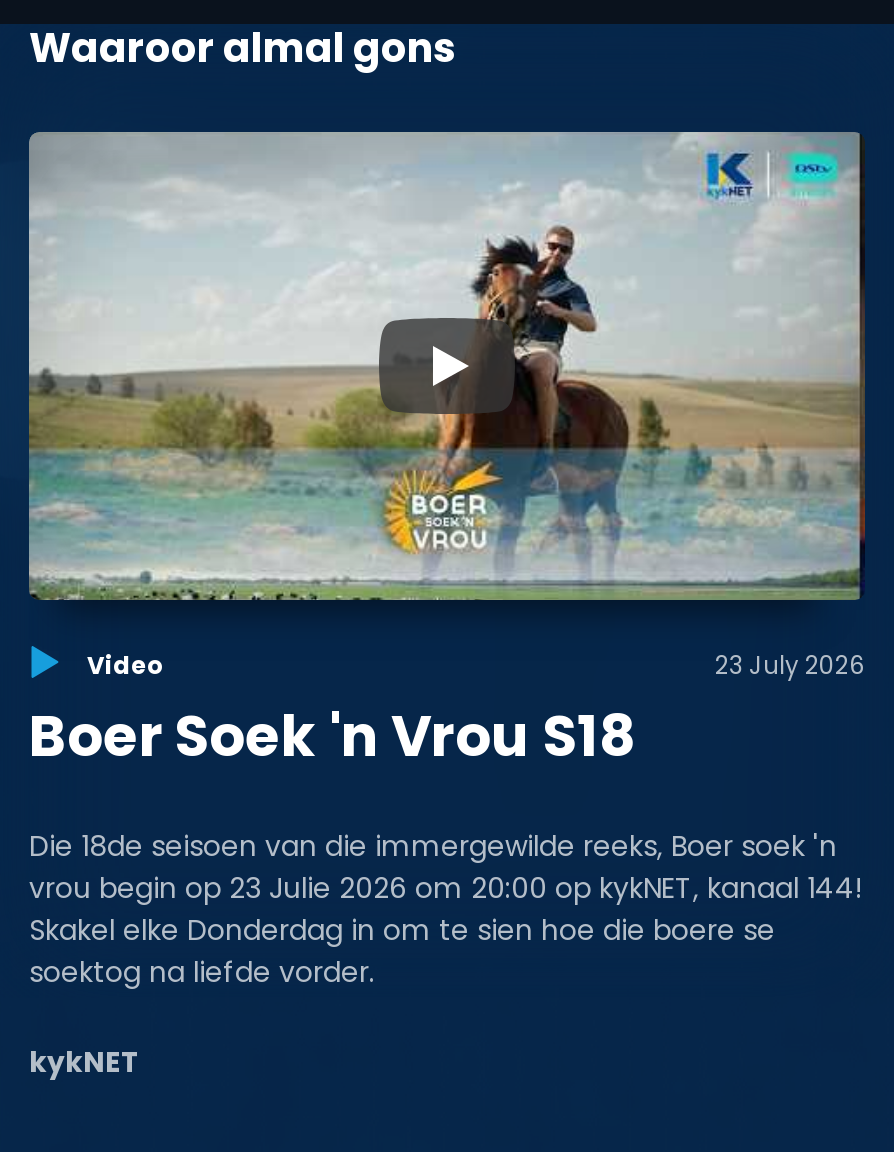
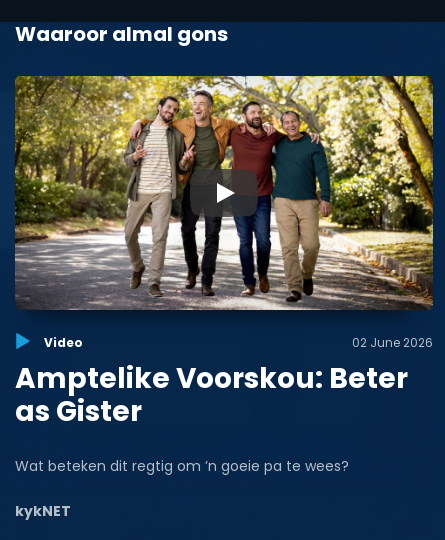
[27,130,865,776] [image] | 23 July 2026 | Boer Soek 'n Vrou S18 -> [14,75,434,431] [image] | 02 June 2026 | Amptelike Voorskou: Beter | as Gister
[29,826,863,992] Die 18de seisoen van die immergewilde reeks, Boer soek 'n | vrou begin op 23 Julie 2026 om 20:00 op kykNET, kanaal 144! | Skakel elke Donderdag in om te sien hoe die boere se | soektog na liefde vorder. -> [15,456,349,476] Wat beteken dit regtig om ’n goeie pa te wees?

